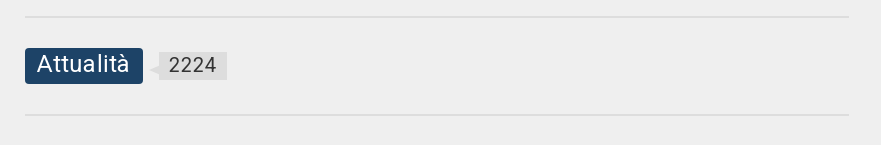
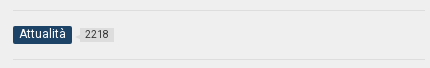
[37,51,217,79] Attualità 2224 -> [19,27,109,41] Attualità 2218

